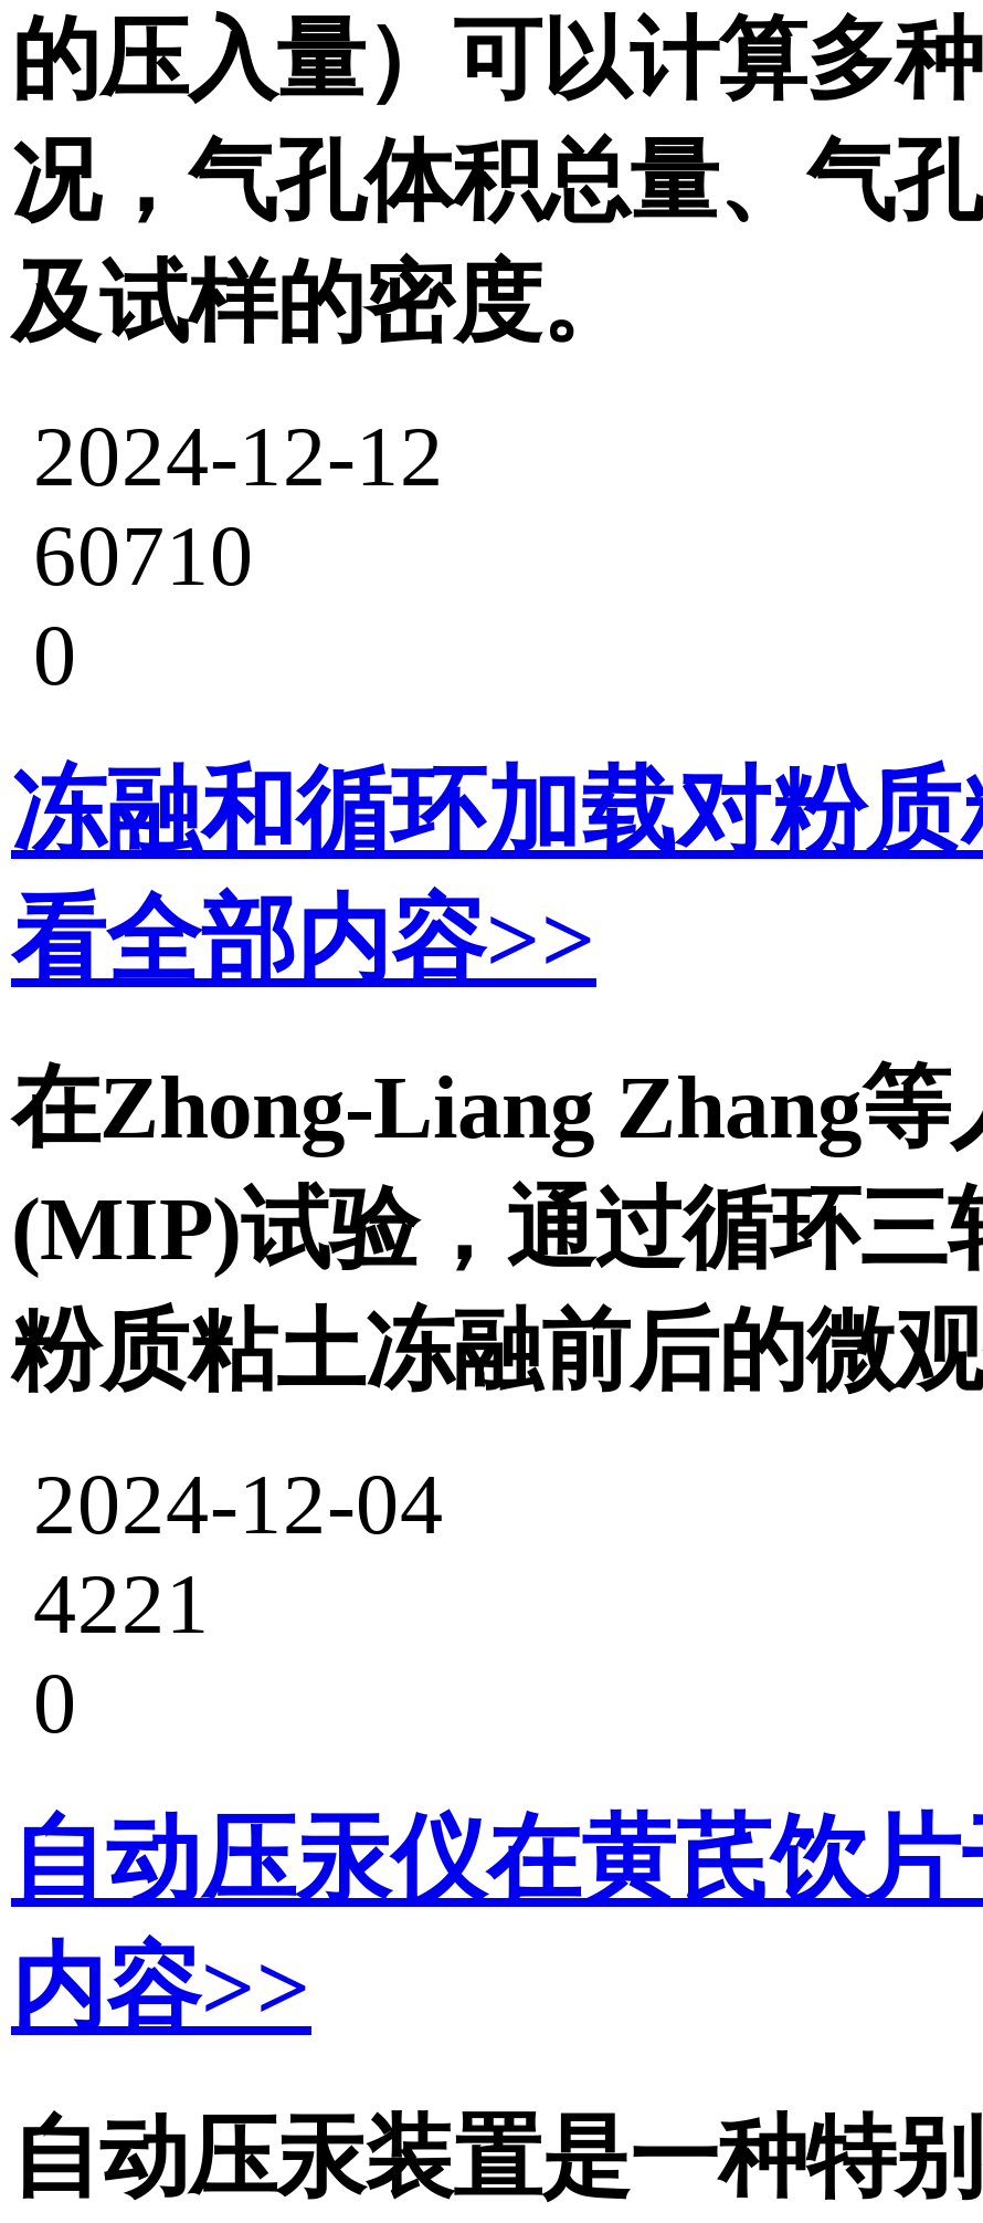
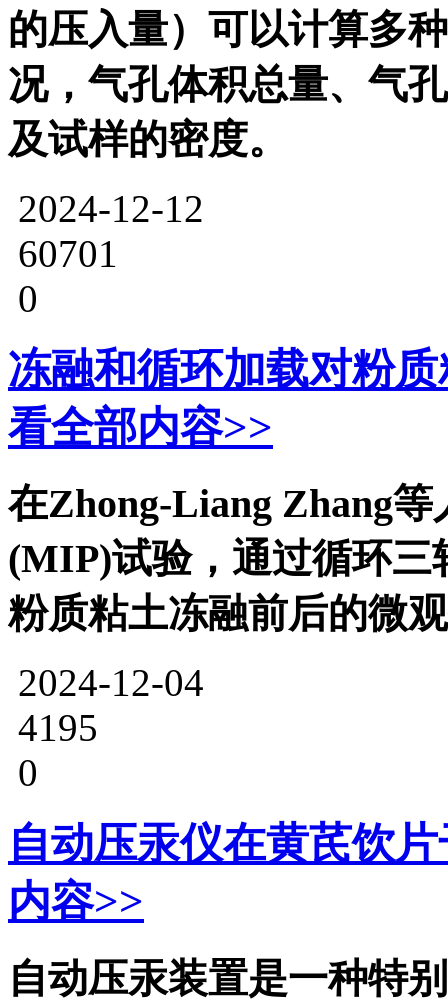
[11,507,254,602] 60710 -> [8,232,118,275] 60701
[11,1556,210,1651] 4221 -> [8,706,98,749] 4195

